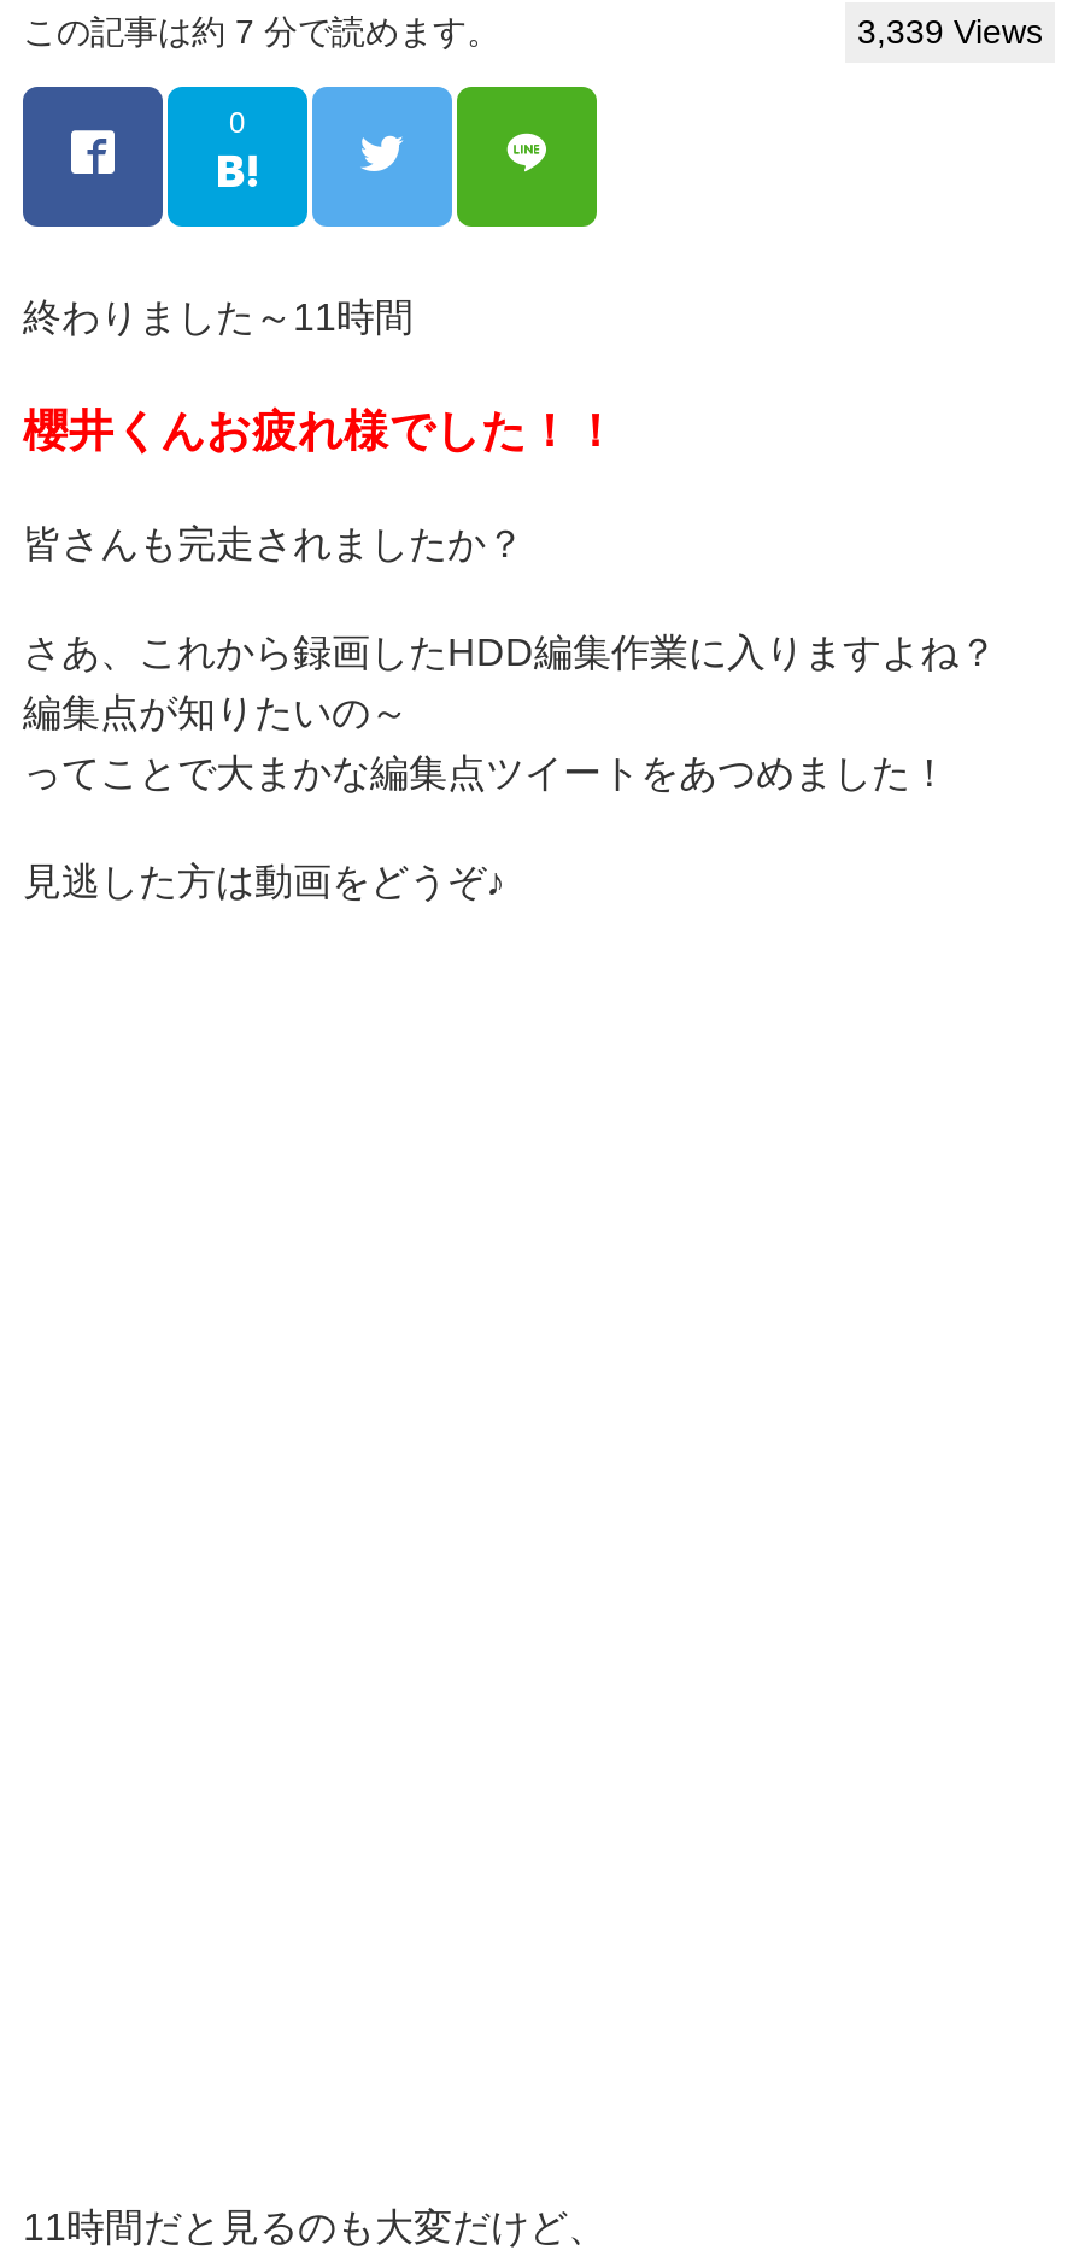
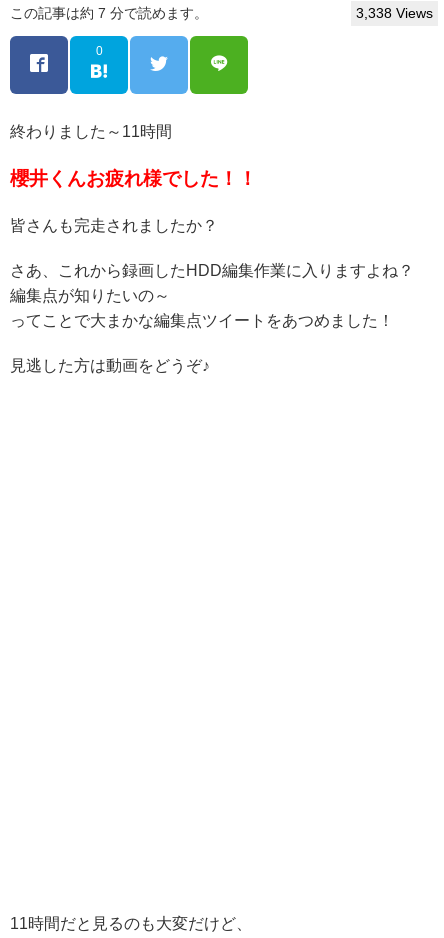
[857,12,1043,51] 3,339 Views -> [356,5,433,21] 3,338 Views

